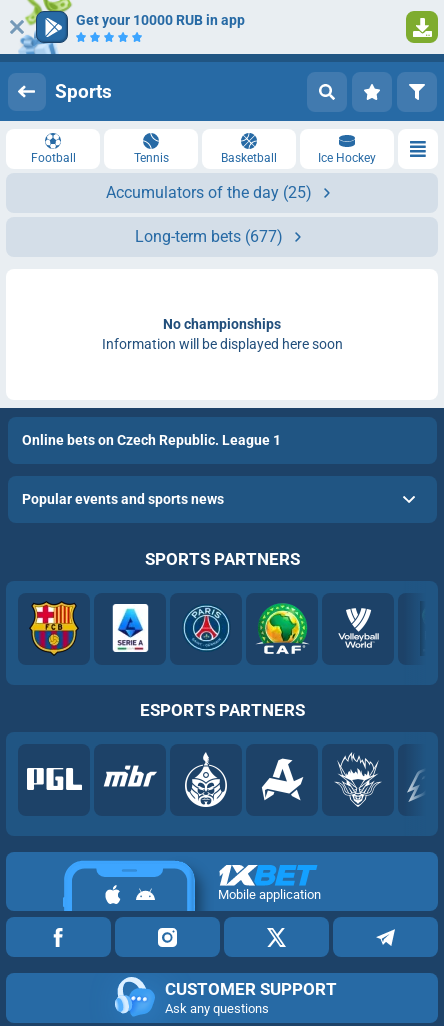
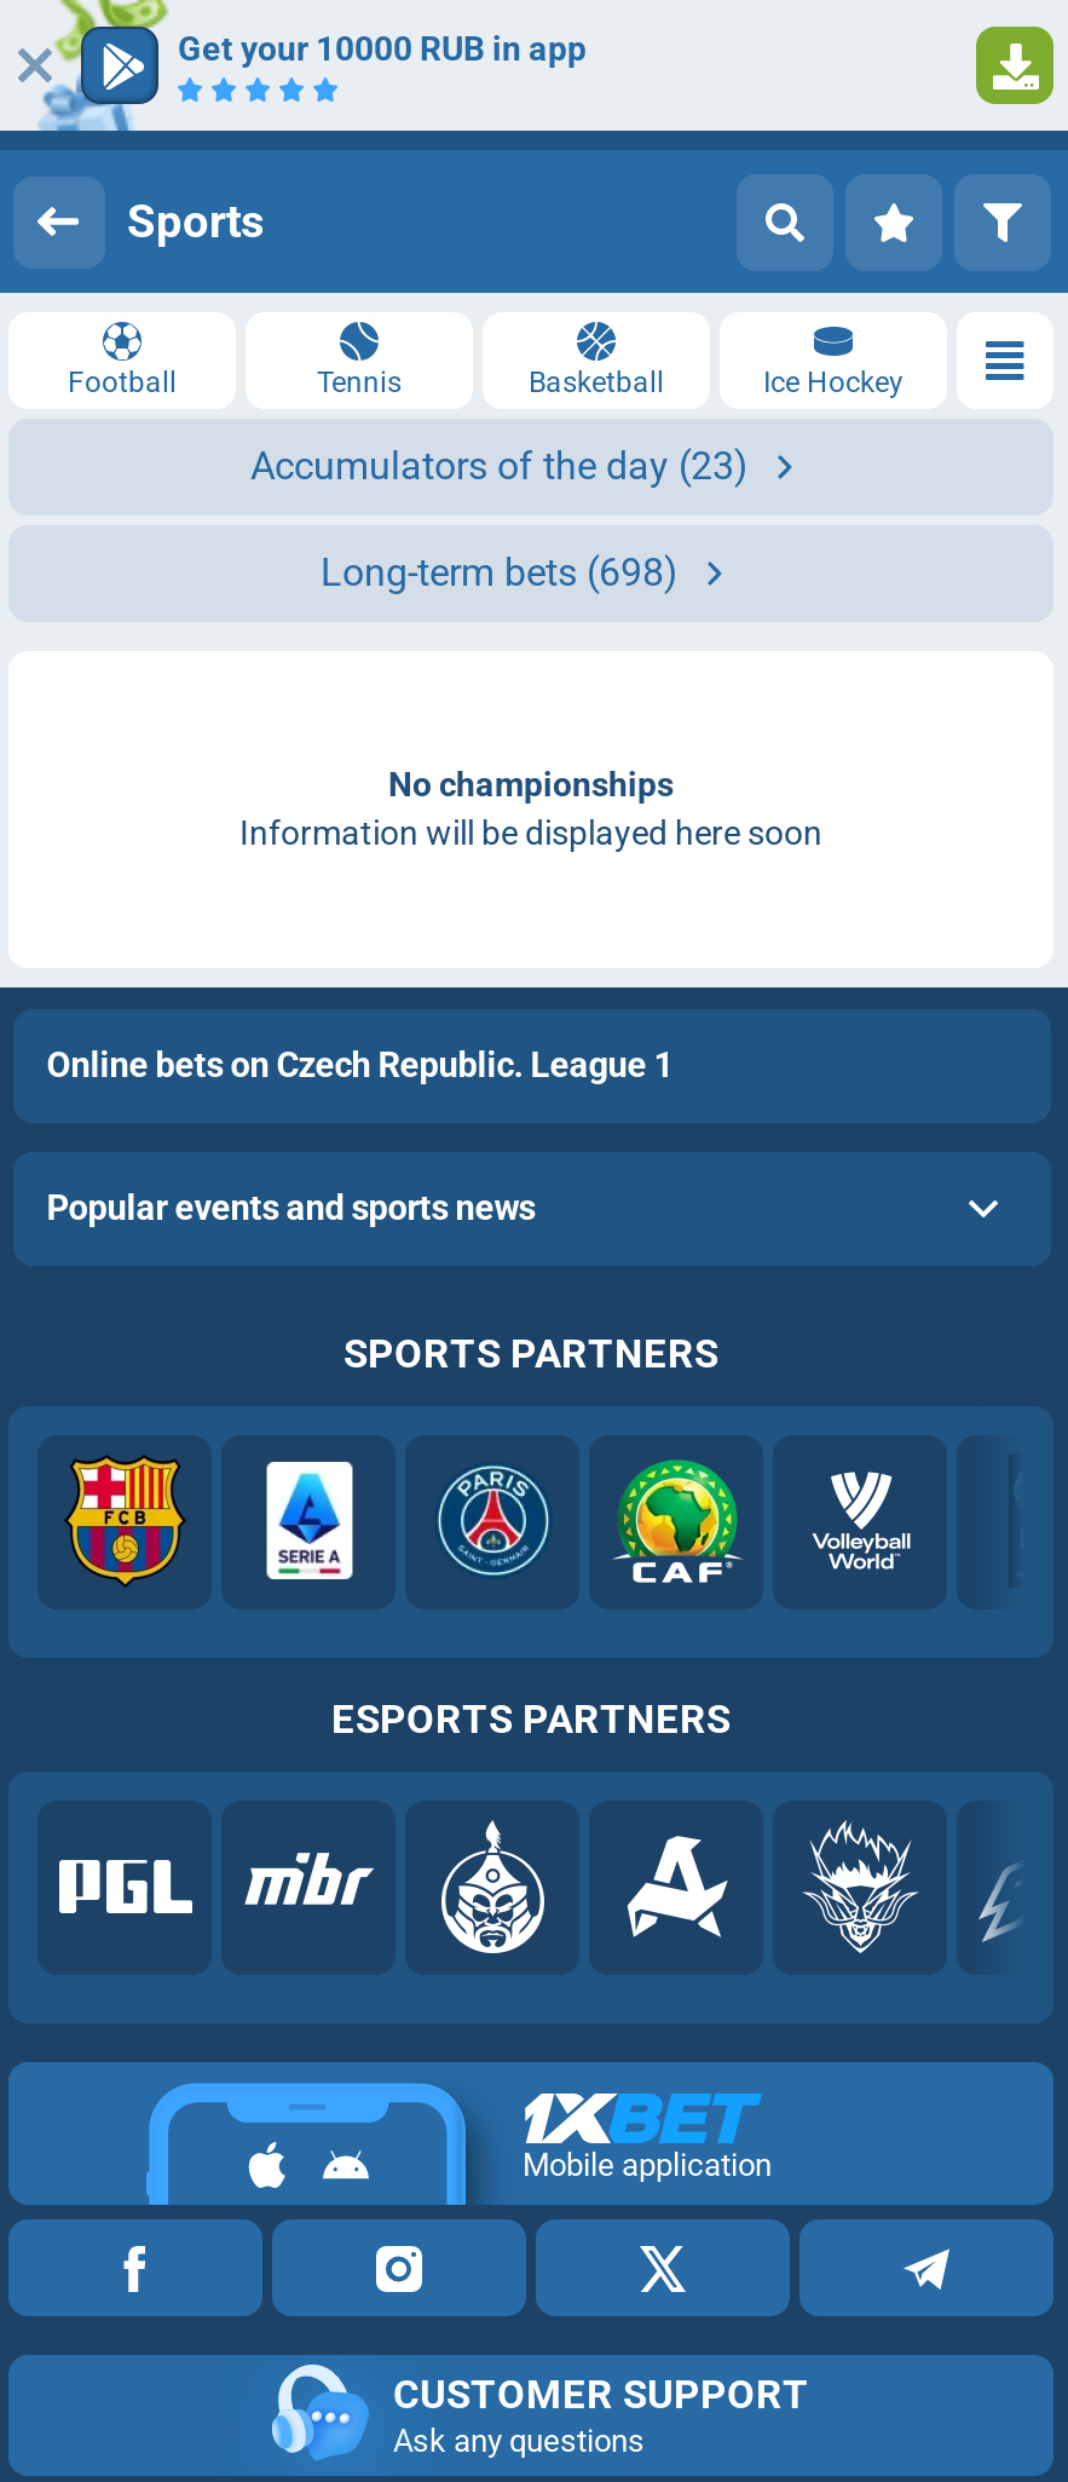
[106,183,312,202] Accumulators of the day (25) -> [250,443,749,489] Accumulators of the day (23)
[135,227,283,246] Long-term bets (677) -> [321,549,679,595] Long-term bets (698)

